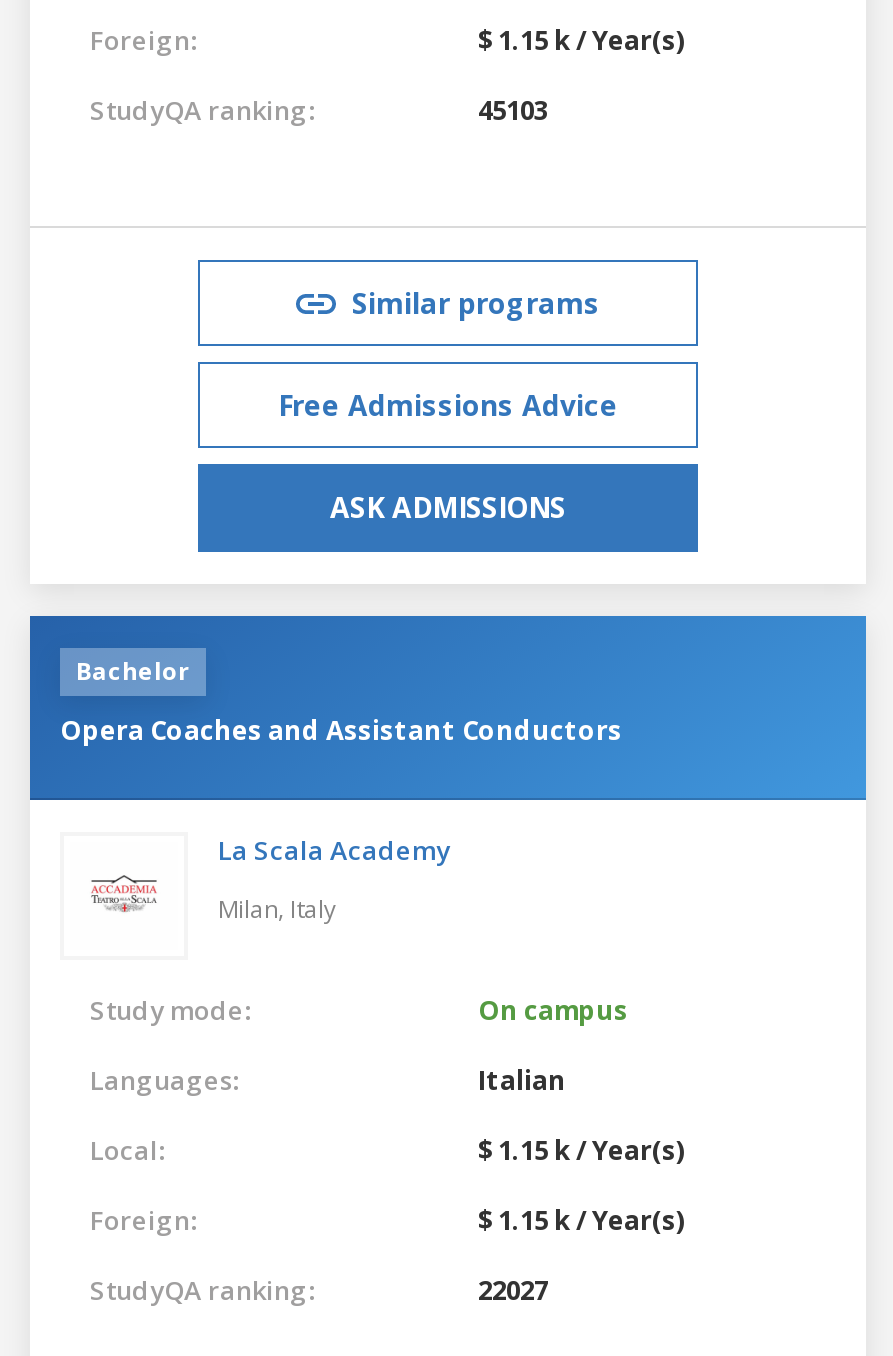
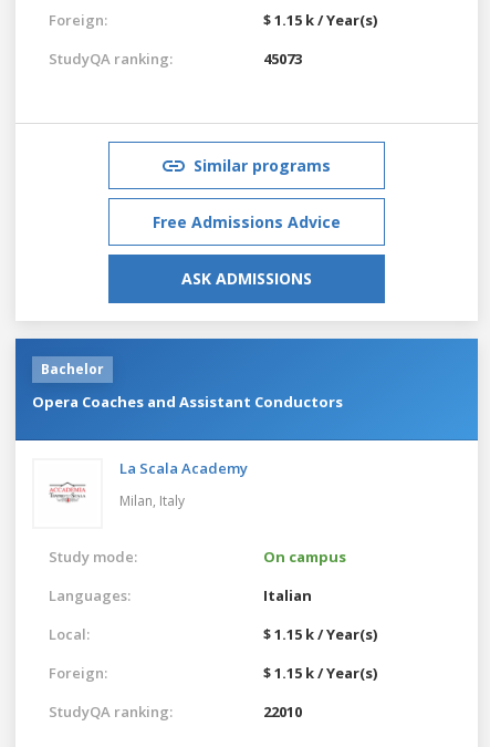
[478,92,548,128] 45103 -> [263,48,302,68] 45073
[478,1272,548,1308] 22027 -> [263,701,302,721] 22010

